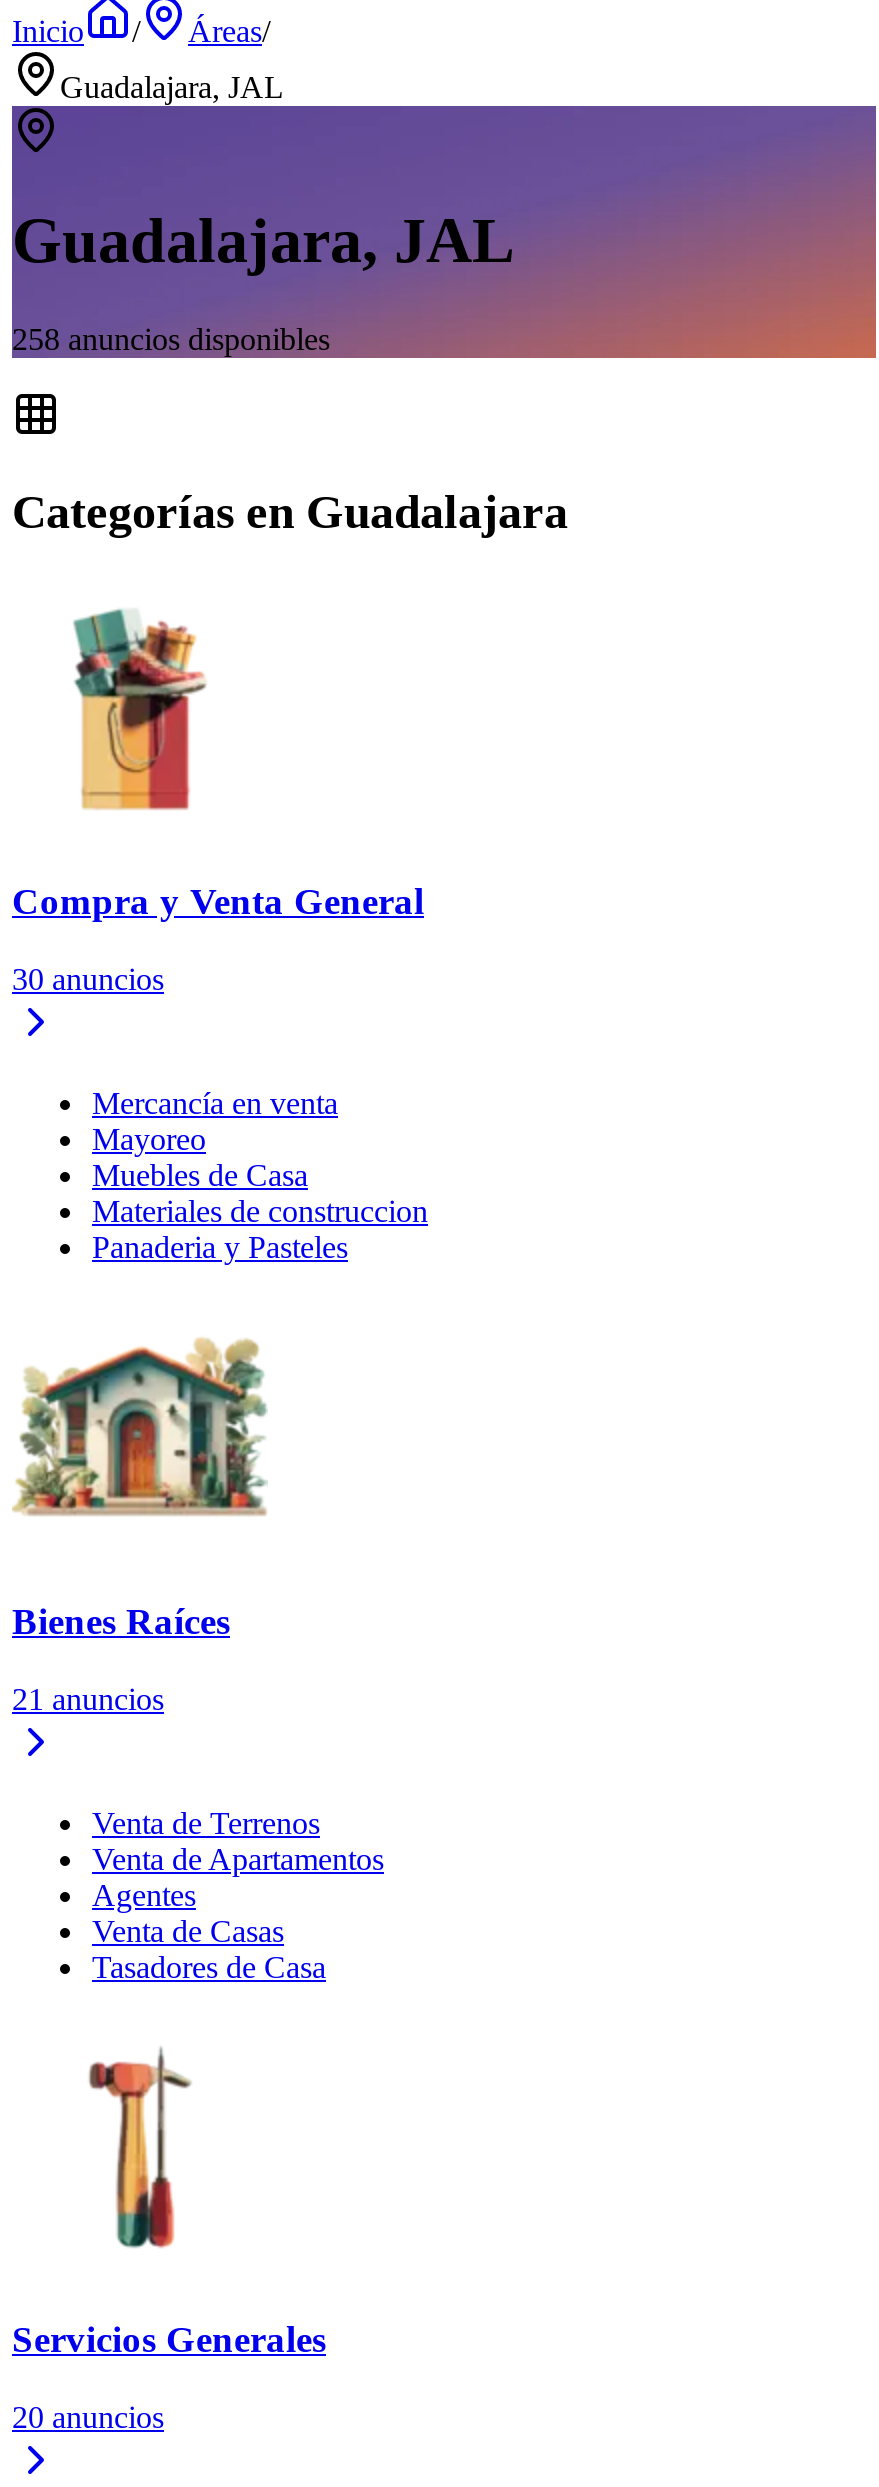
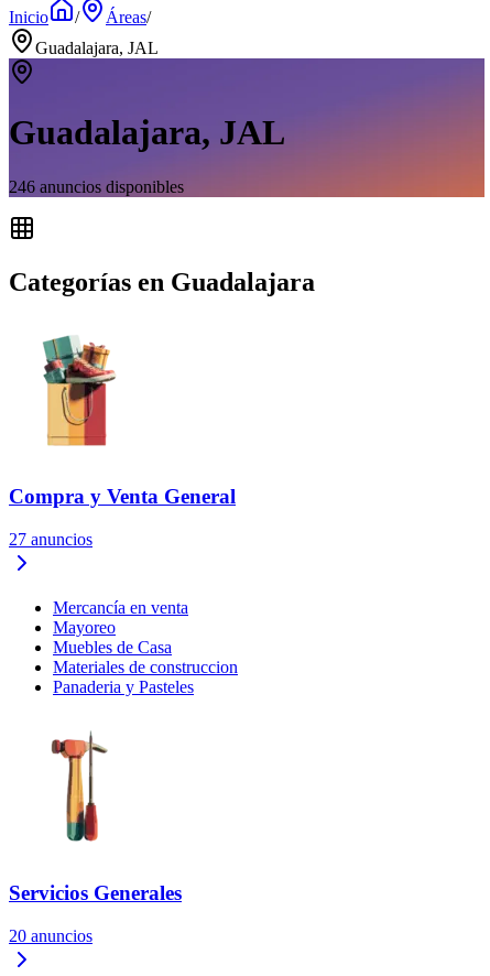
[12,322,330,356] 258 anuncios disponibles -> [9,177,184,196] 246 anuncios disponibles
[12,962,164,996] 30 anuncios -> [9,530,92,549] 27 anuncios
[12,1336,268,1715] [image] | Bienes Raíces | 21 anuncios -> none
[92,1805,384,1983] Venta de Terrenos | Venta de Apartamentos | Agentes | Venta de Casas | Tasadores de Casa -> none

